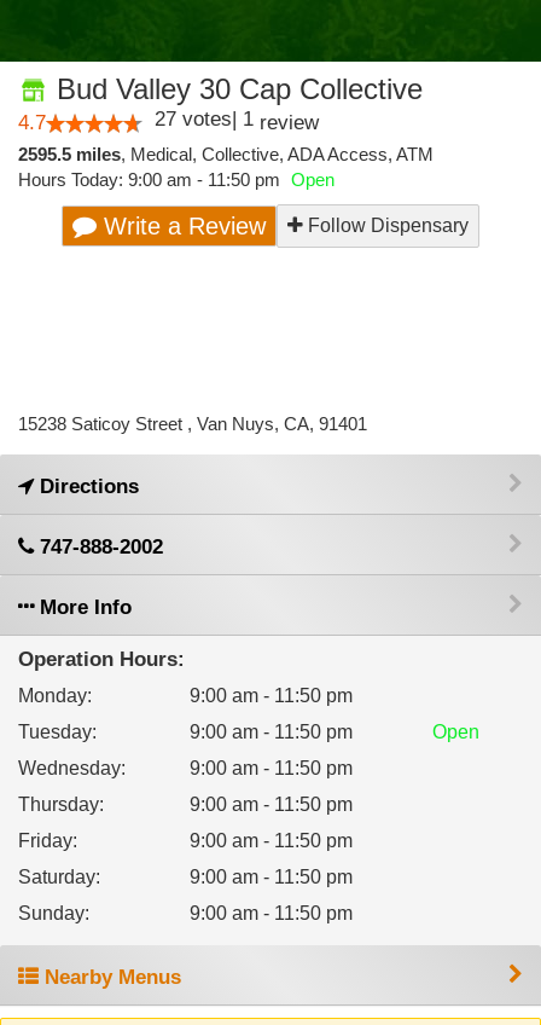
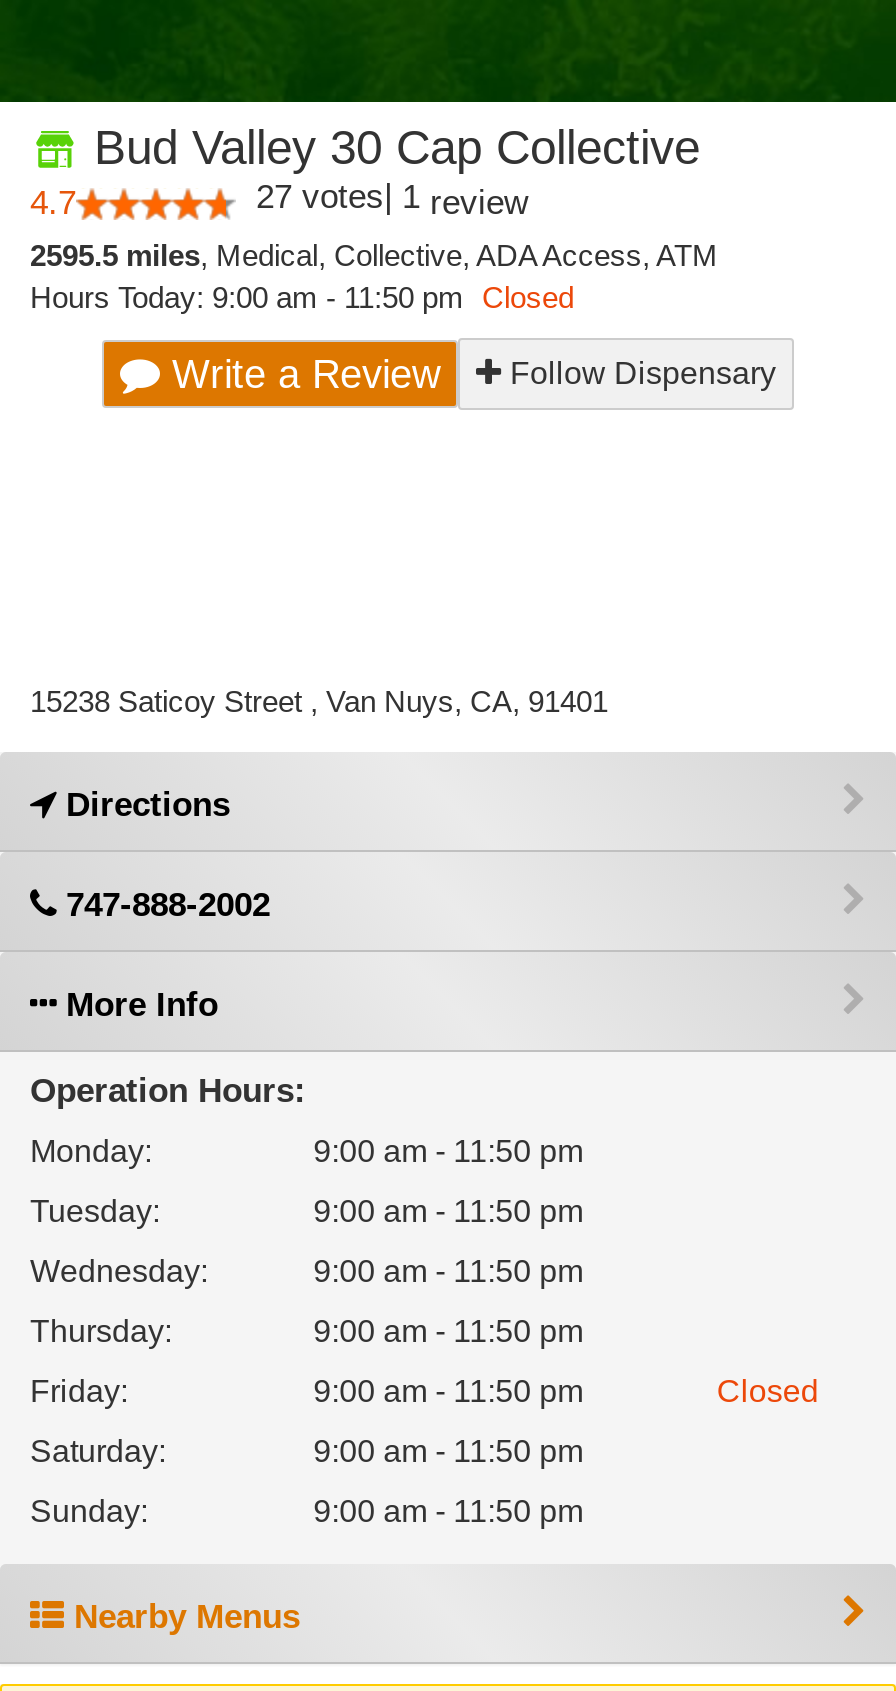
[18,169,335,190] Hours Today: 9:00 am - 11:50 pm Open -> [30,280,574,314] Hours Today: 9:00 am - 11:50 pm Closed
[433,722,480,742] Open -> none
none -> [717,1374,819,1408] Closed

